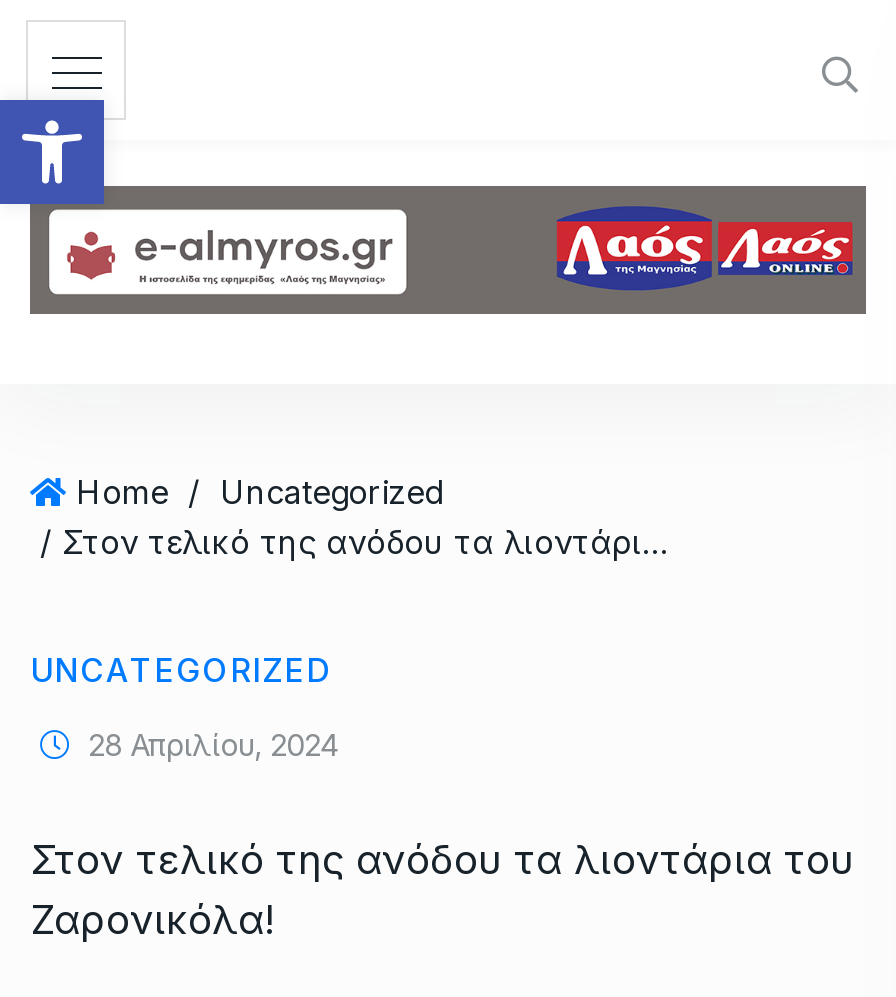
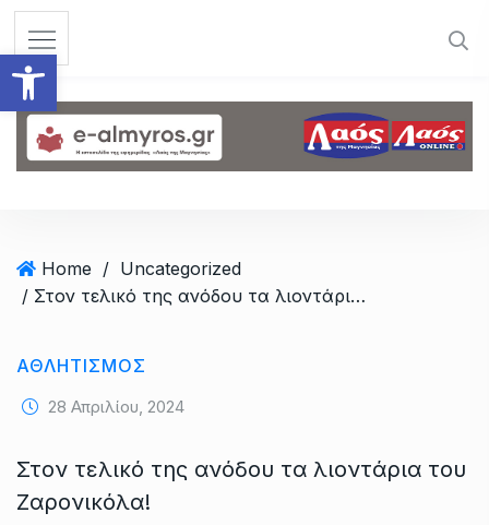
[30,650,330,690] UNCATEGORIZED -> [16,355,146,377] ΑΘΛΗΤΙΣΜΟΣ

